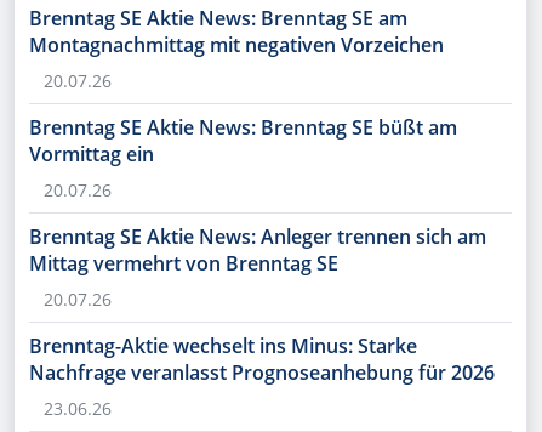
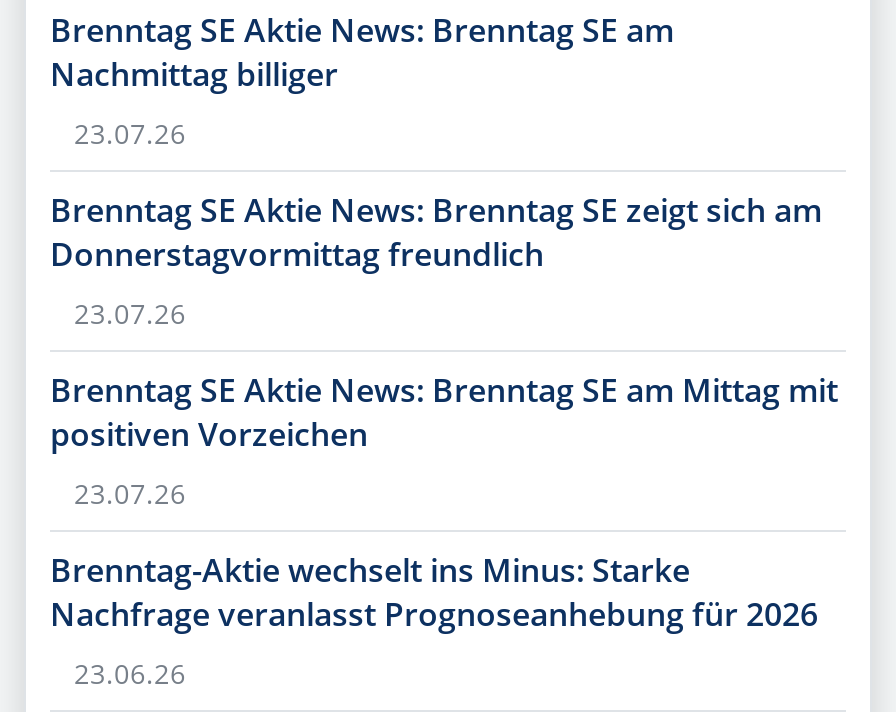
[29,32,444,59] Montagnachmittag mit negativen Vorzeichen -> [50,53,338,97] Nachmittag billiger
[44,70,112,93] 20.07.26 -> [74,115,186,153] 23.07.26
[29,115,457,168] Brenntag SE Aktie News: Brenntag SE büßt am | Vormittag ein -> [50,189,822,277] Brenntag SE Aktie News: Brenntag SE zeigt sich am | Donnerstagvormittag freundlich
[44,179,112,202] 20.07.26 -> [74,295,186,333] 23.07.26
[29,224,486,277] Brenntag SE Aktie News: Anleger trennen sich am | Mittag vermehrt von Brenntag SE -> [50,369,838,457] Brenntag SE Aktie News: Brenntag SE am Mittag mit | positiven Vorzeichen
[44,288,112,311] 20.07.26 -> [74,475,186,513] 23.07.26

